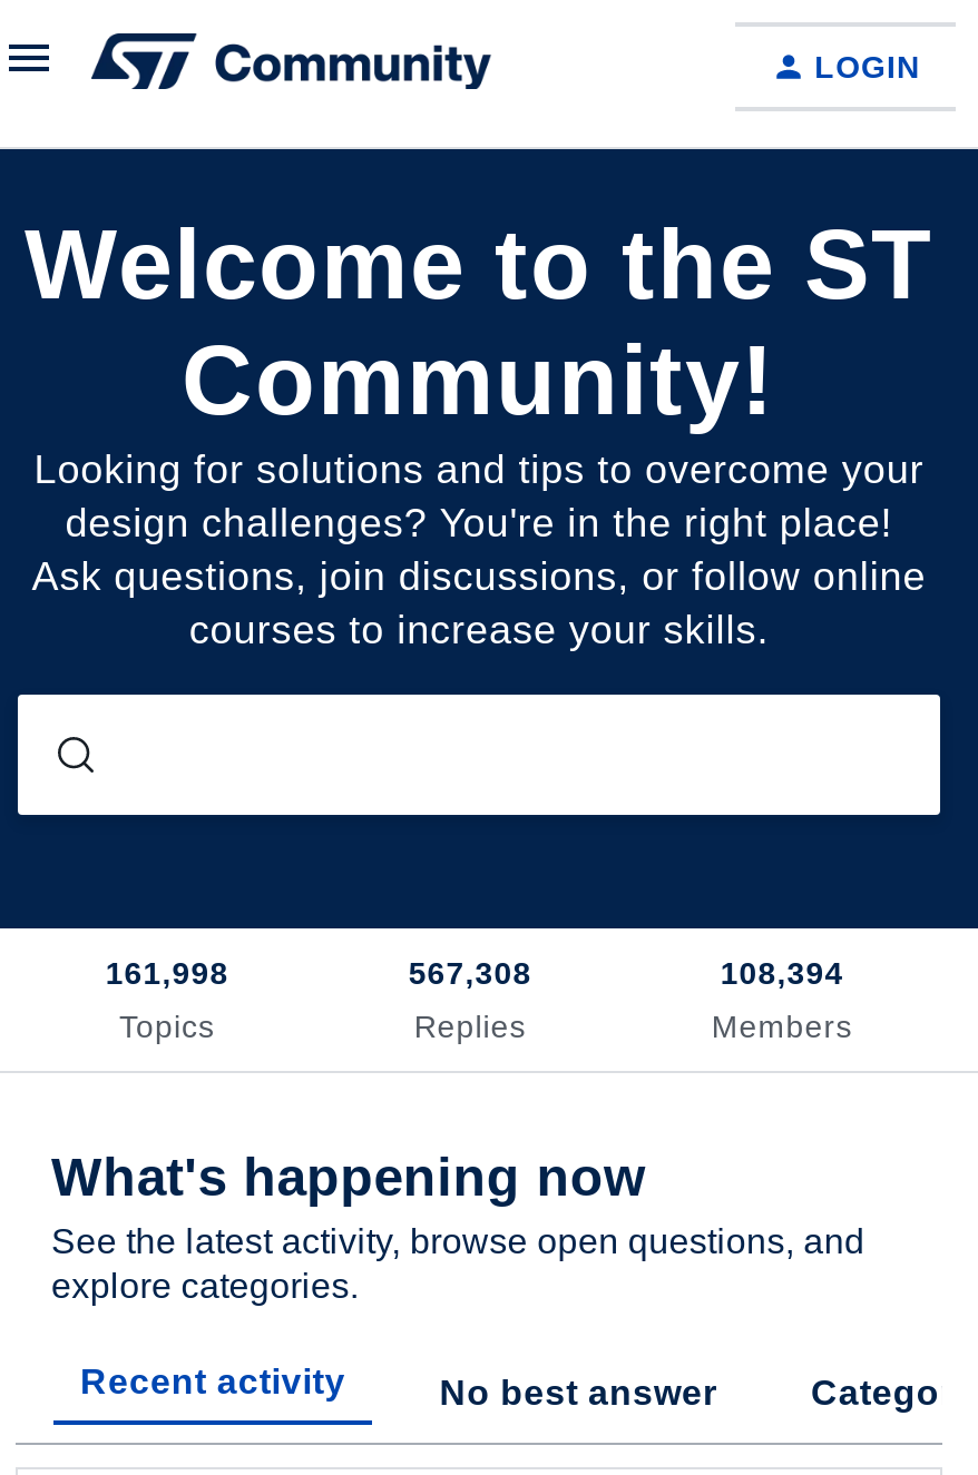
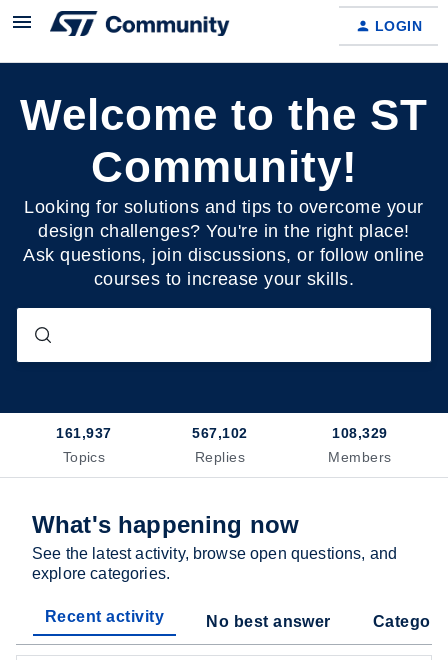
[105,955,229,991] 161,998 -> [56,425,112,441] 161,937
[408,955,532,991] 567,308 -> [192,425,248,441] 567,102
[720,955,844,991] 108,394 -> [332,425,388,441] 108,329

